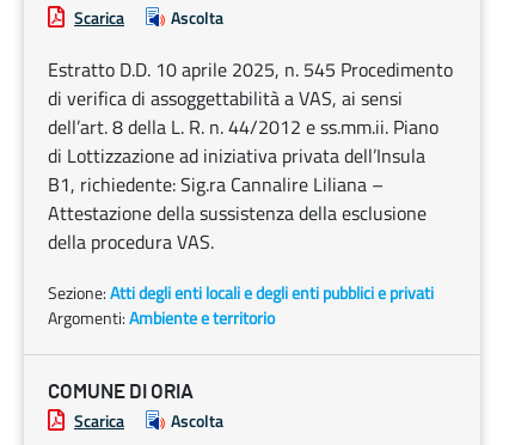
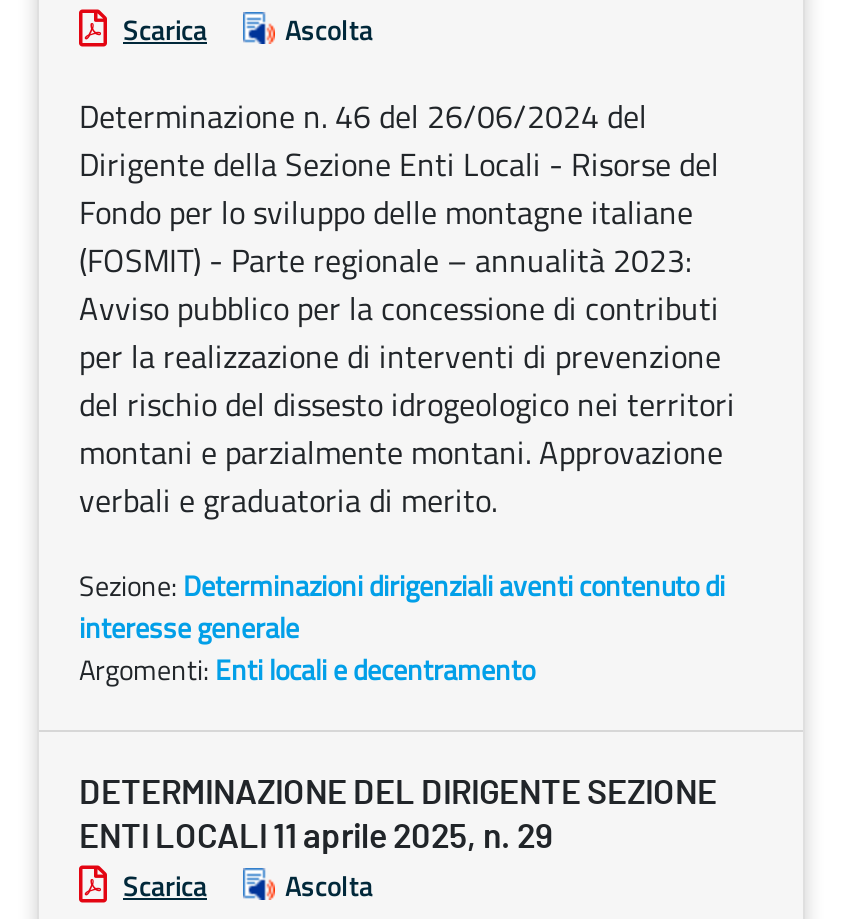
[48,55,453,256] Estratto D.D. 10 aprile 2025, n. 545 Procedimento | di verifica di assoggettabilità a VAS, ai sensi | dell’art. 8 della L. R. n. 44/2012 e ss.mm.ii. Piano | di Lottizzazione ad iniziativa privata dell’Insula | B1, richiedente: Sig.ra Cannalire Liliana – | Attestazione della sussistenza della esclusione | della procedura VAS. -> [79,92,735,524] Determinazione n. 46 del 26/06/2024 del | Dirigente della Sezione Enti Locali - Risorse del | Fondo per lo sviluppo delle montagne italiane | (FOSMIT) - Parte regionale – annualità 2023: | Avviso pubblico per la concessione di contributi | per la realizzazione di interventi di prevenzione | del rischio del dissesto idrogeologico nei territori | montani e parzialmente montani. Approvazione | verbali e graduatoria di merito.
[48,280,434,330] Sezione: Atti degli enti locali e degli enti pubblici e privati | Argomenti: Ambiente e territorio -> [79,564,725,690] Sezione: Determinazioni dirigenziali aventi contenuto di | interesse generale | Argomenti: Enti locali e decentramento
[48,382,194,402] COMUNE DI ORIA -> [79,776,717,854] DETERMINAZIONE DEL DIRIGENTE SEZIONE | ENTI LOCALI 11 aprile 2025, n. 29

